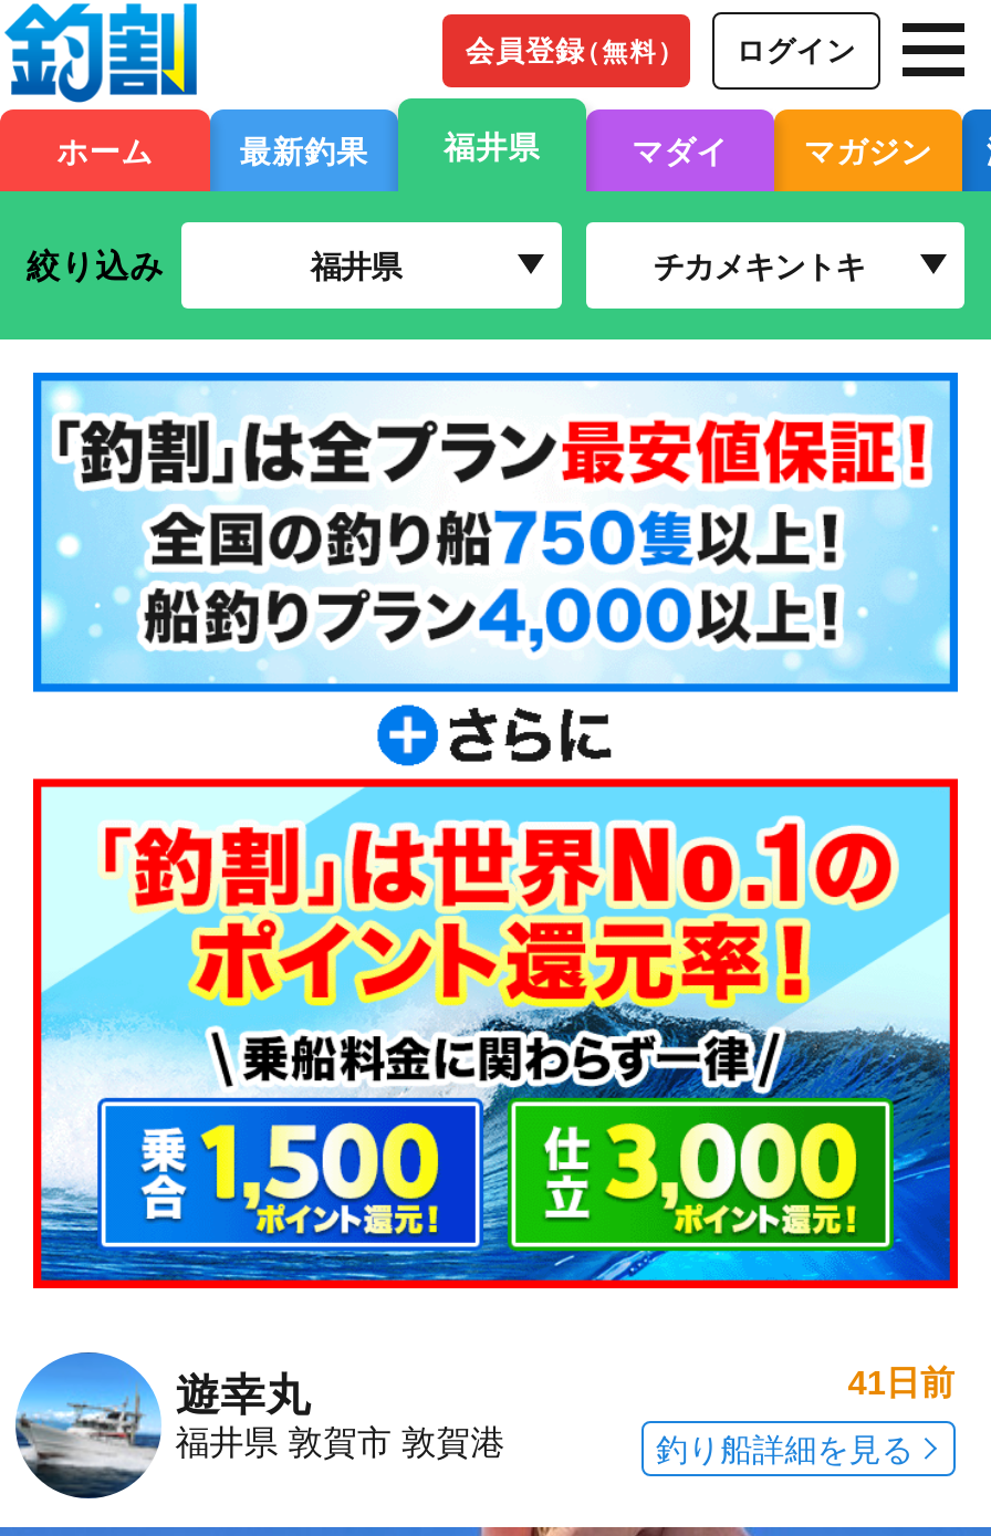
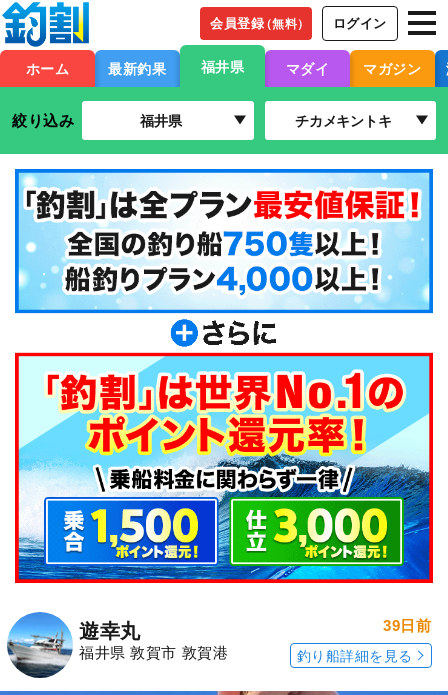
[848,1364,955,1402] 41日前 -> [383,617,431,634] 39日前

